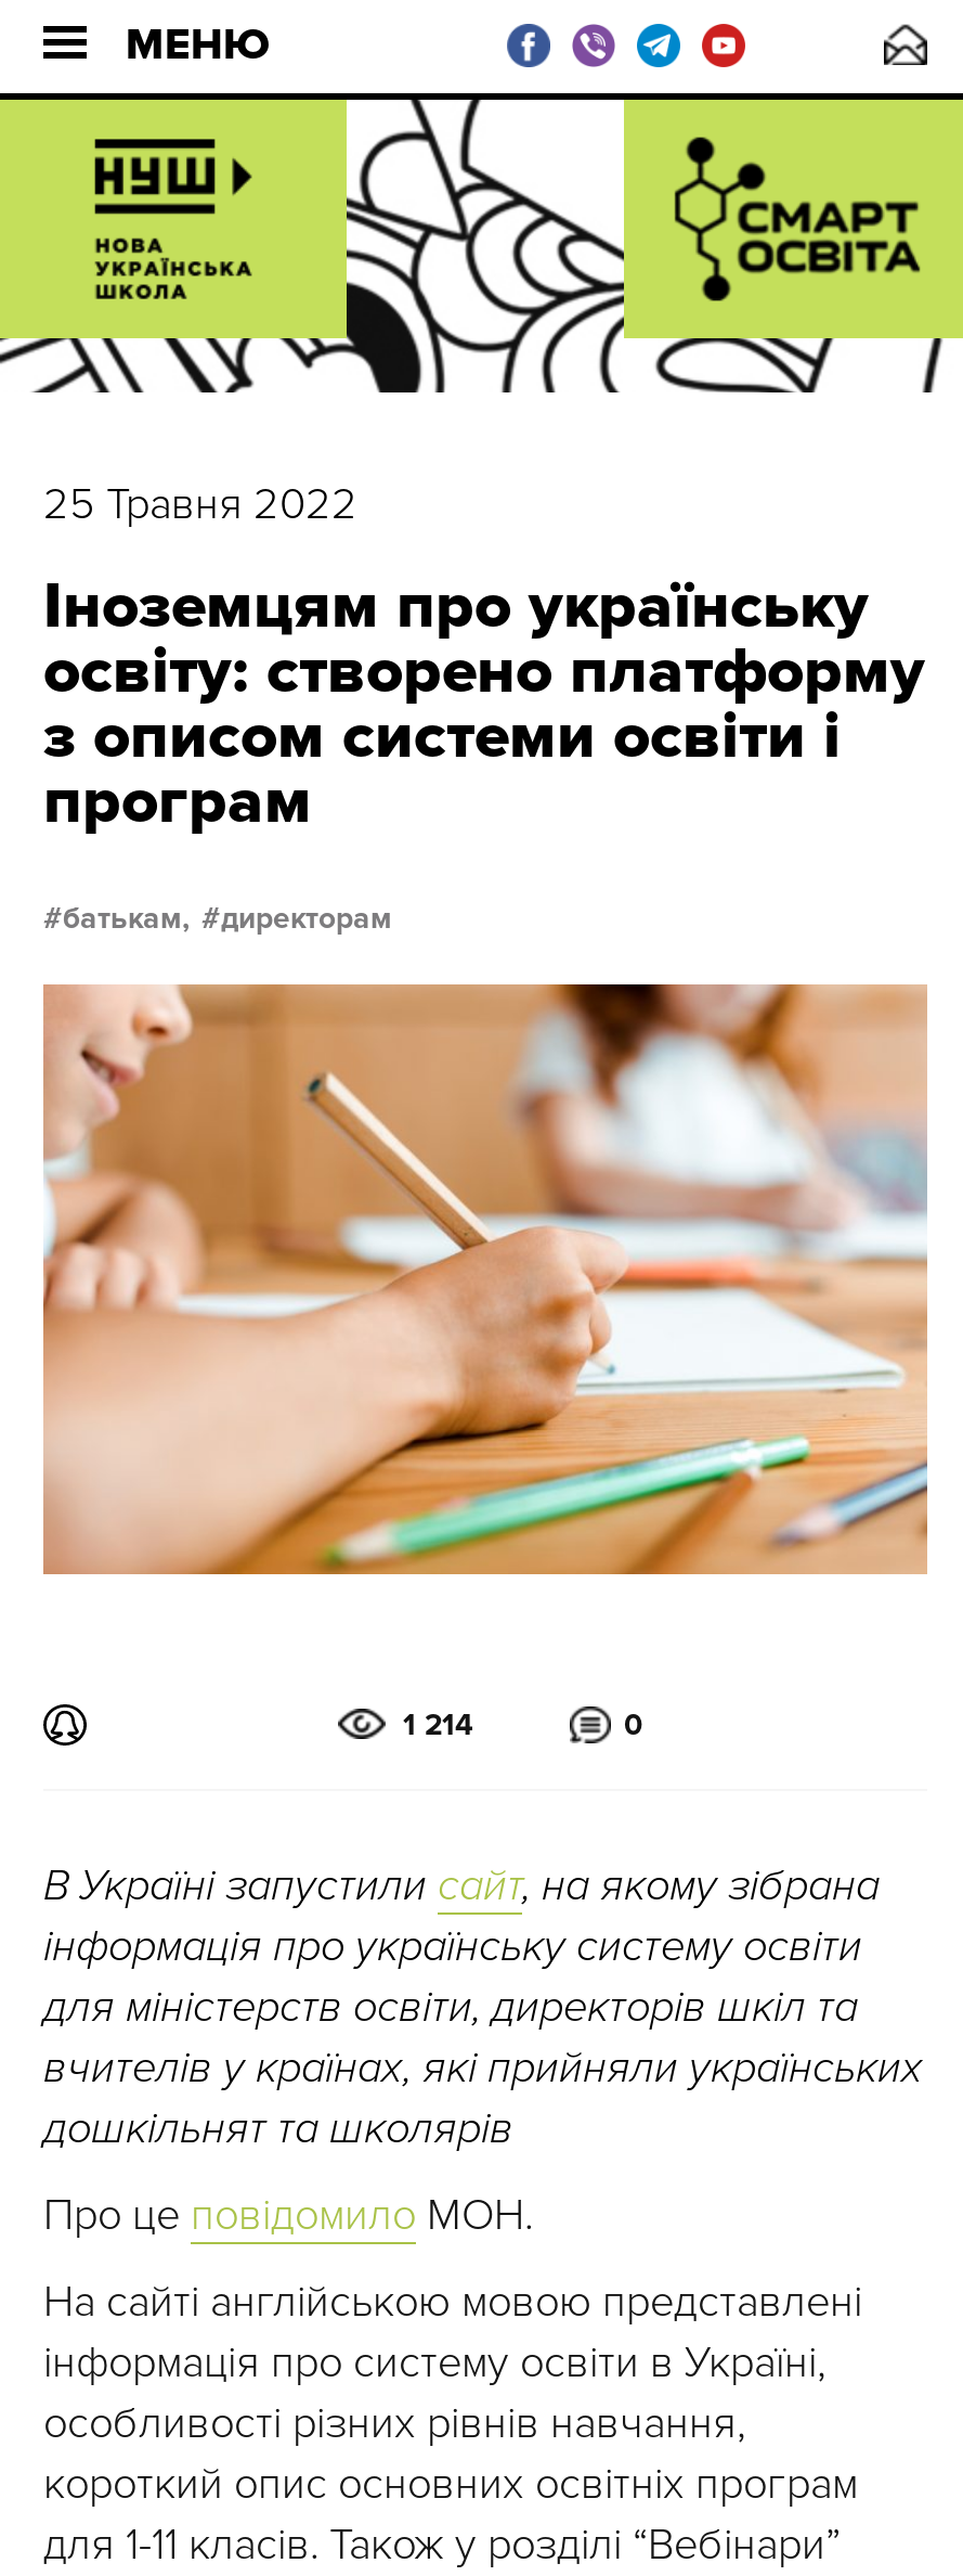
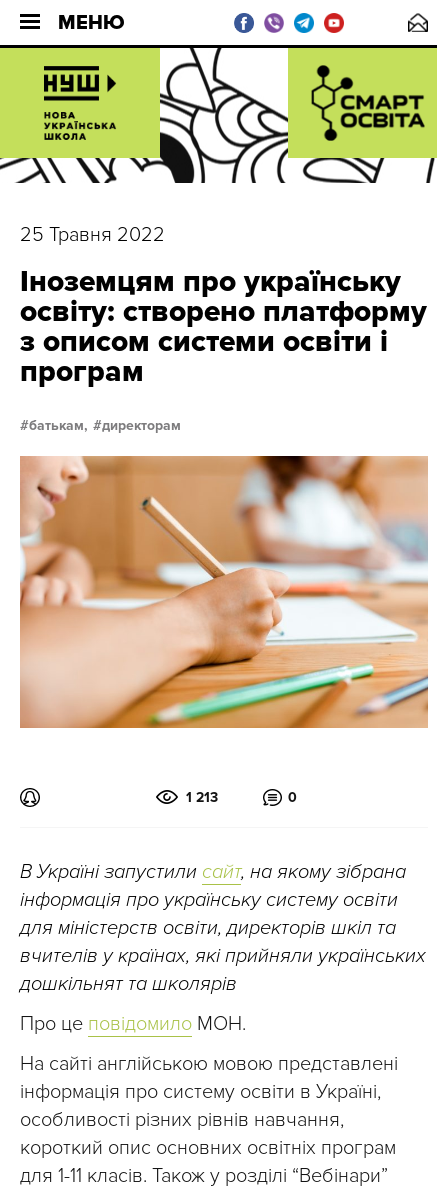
[403,1706,472,1743] 1 214 -> [186,789,218,806] 1 213

